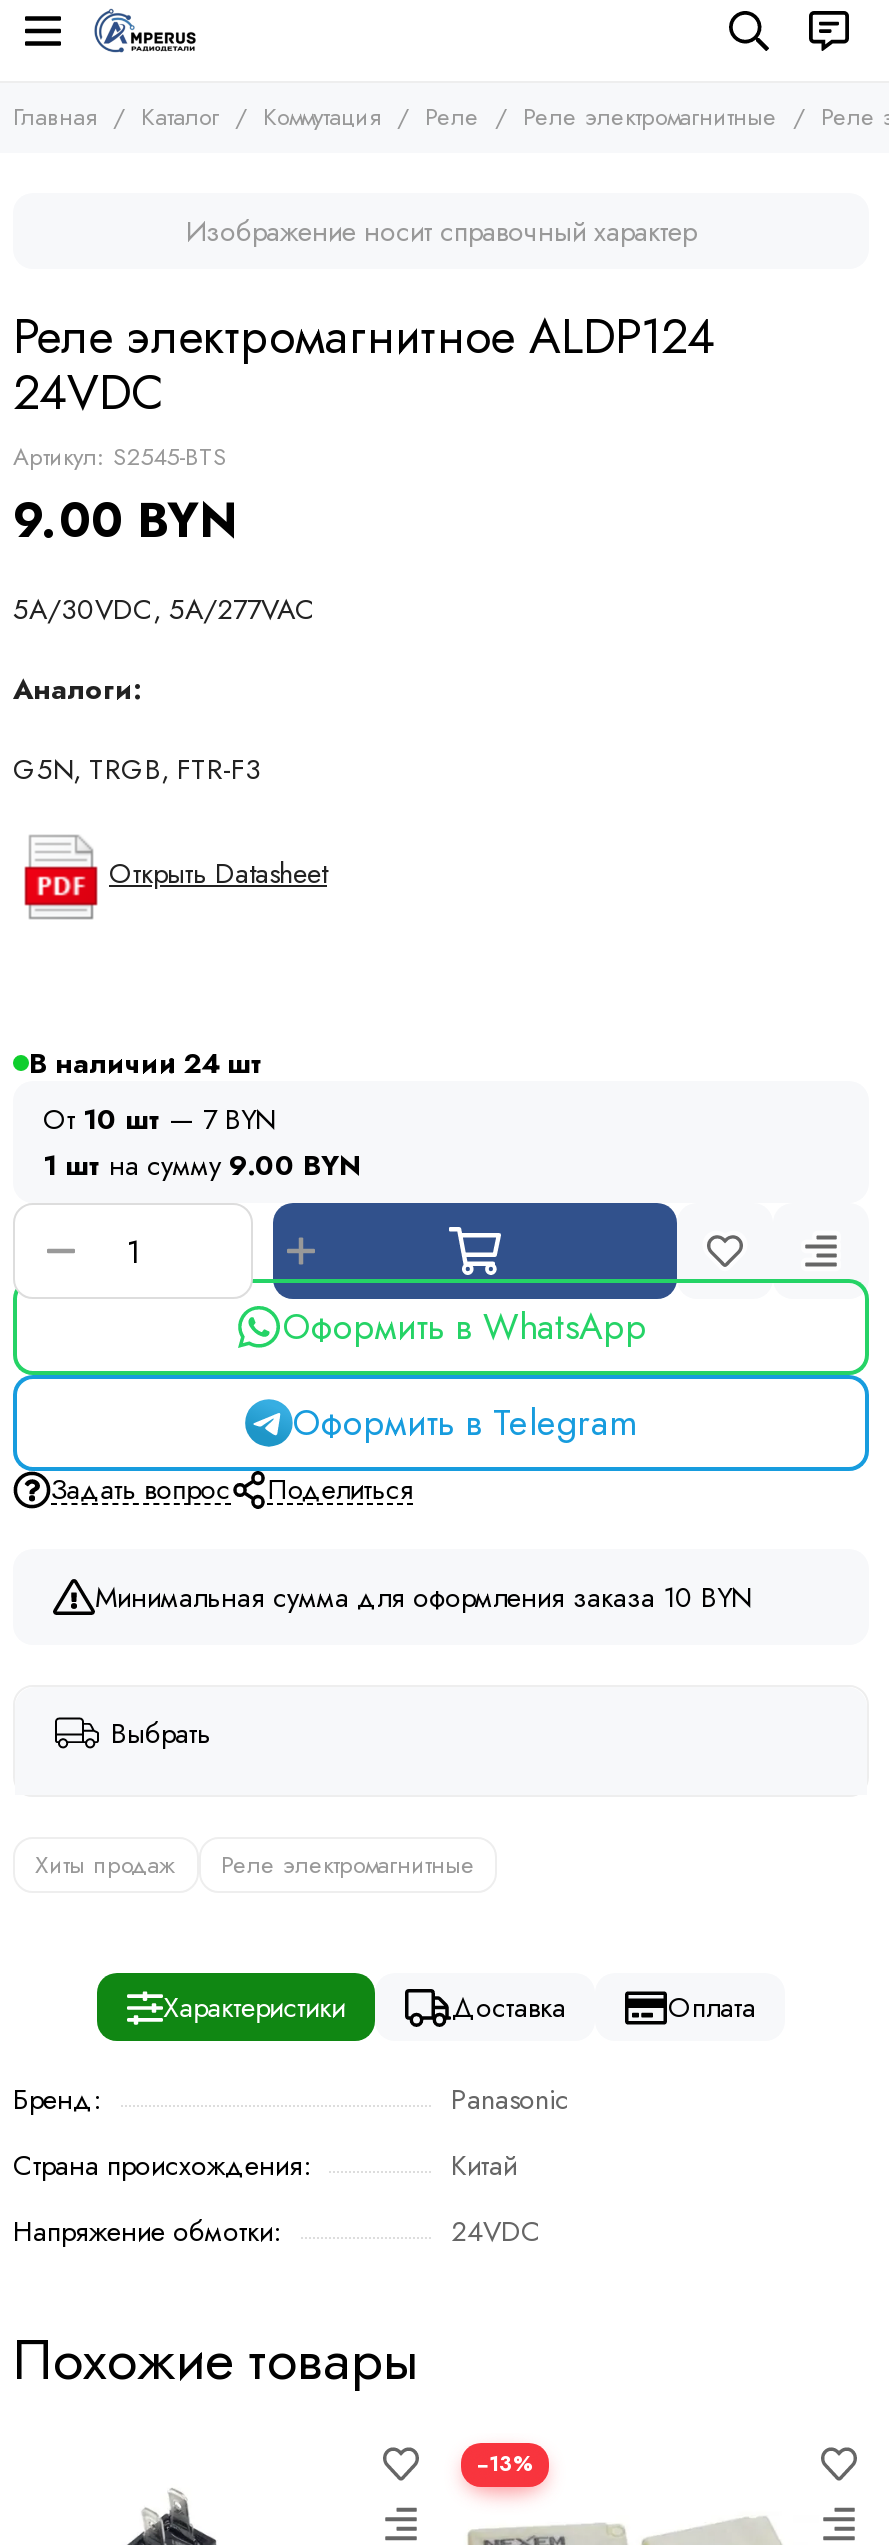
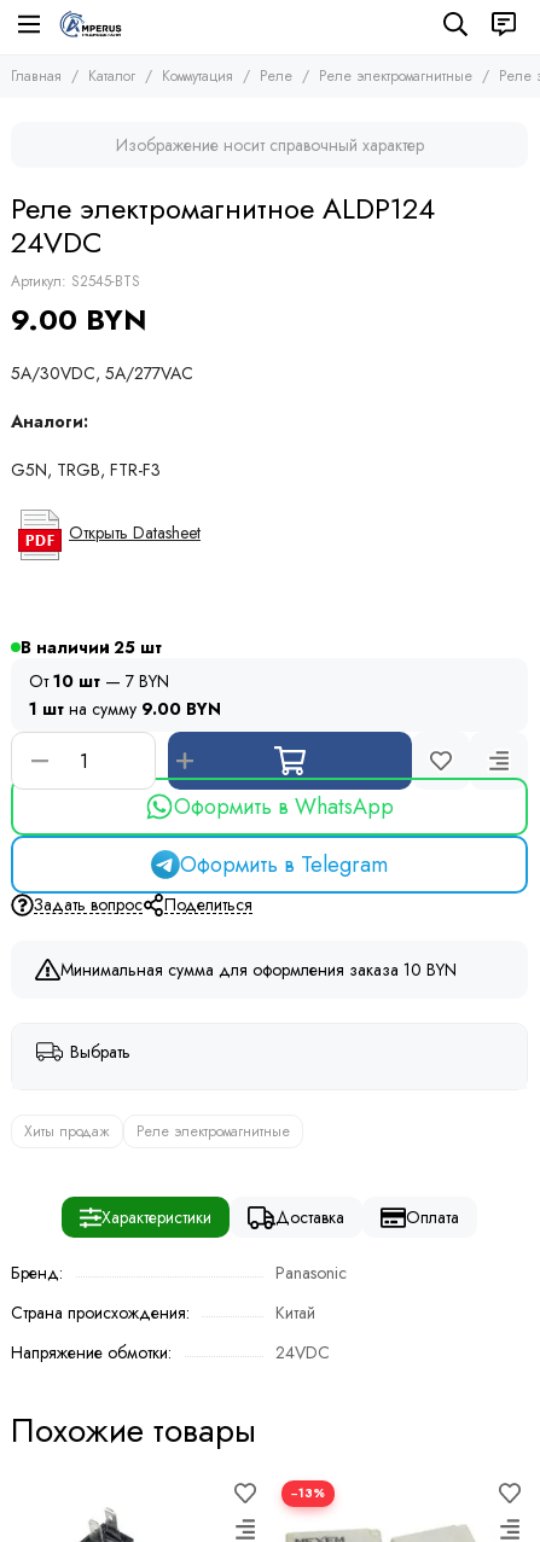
[29,1043,219,1083] В наличии 24 -> [21,635,135,659] В наличии 25

